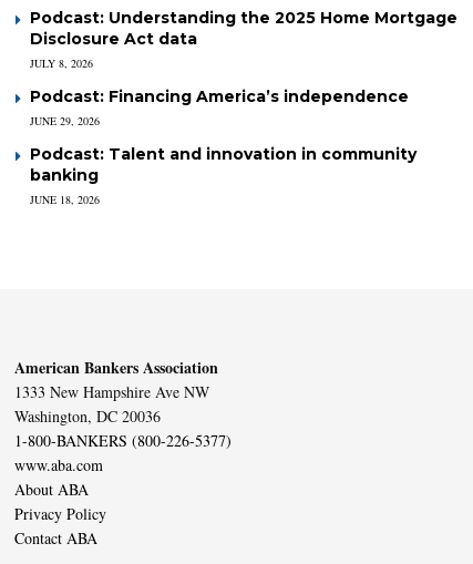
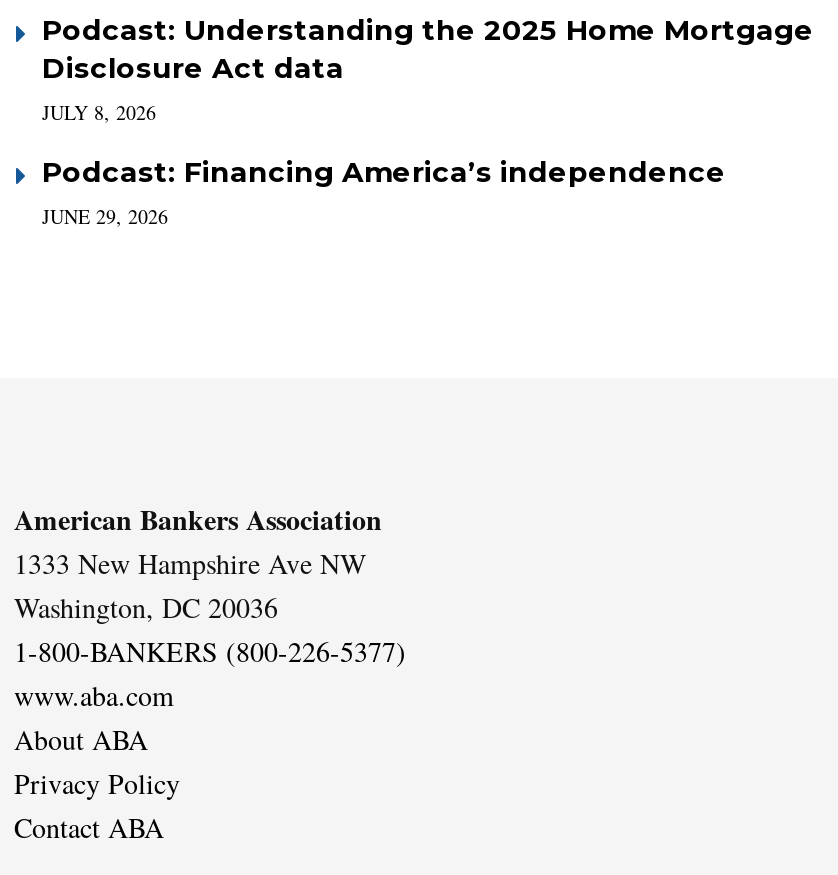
[30,144,417,207] Podcast: Talent and innovation in community | banking | JUNE 18, 2026 -> none

